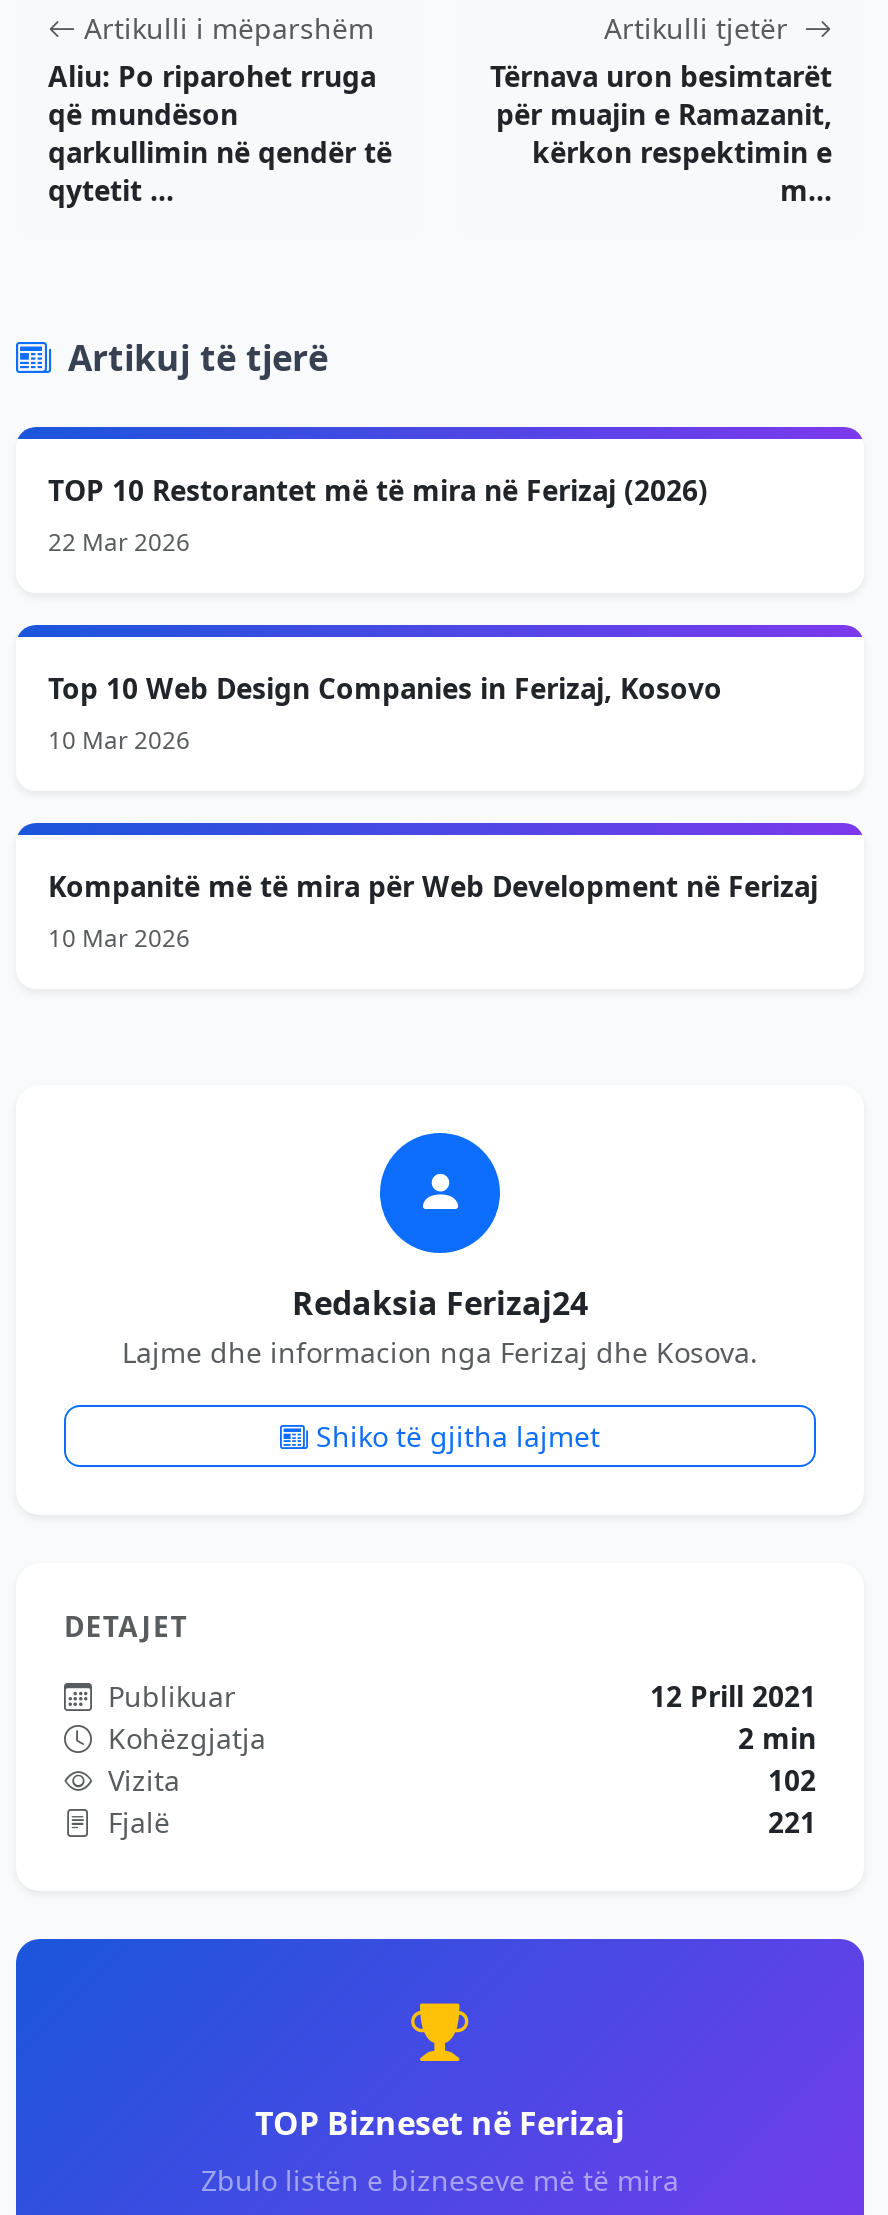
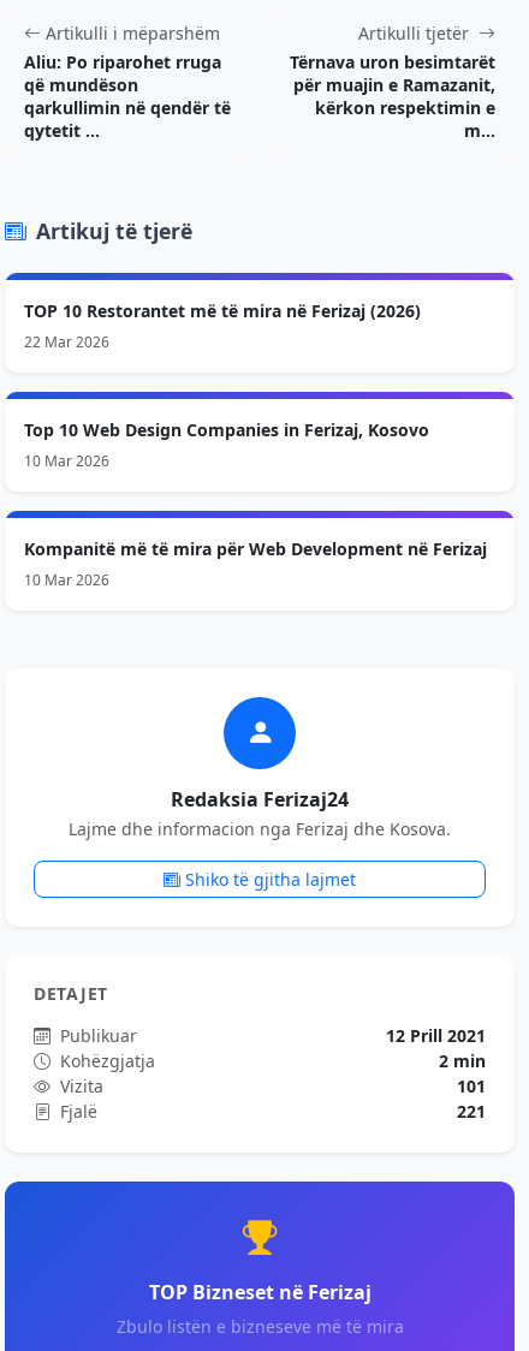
[768,1761,816,1799] 102 -> [457,1075,486,1097] 101

